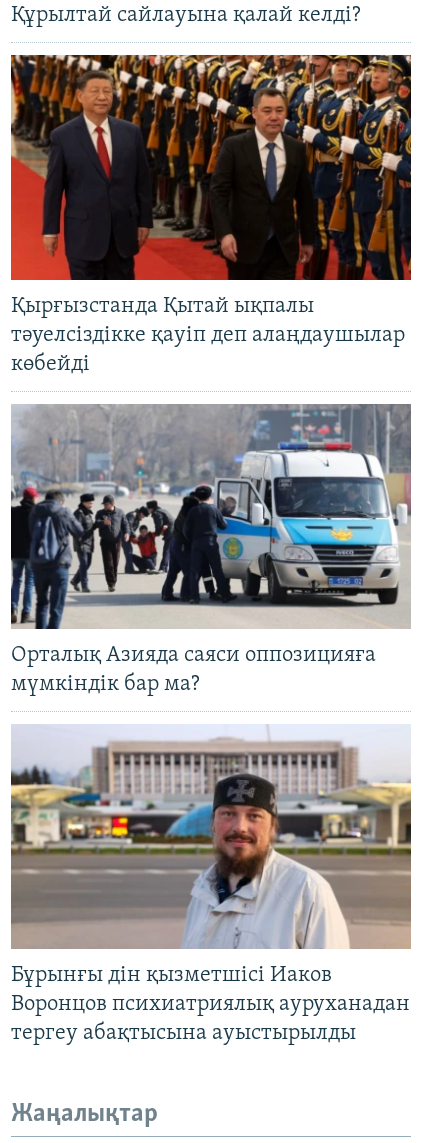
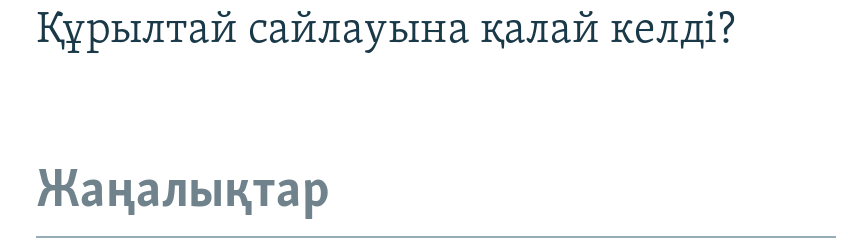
[10,54,412,376] [image] | Қырғызстанда Қытай ықпалы | тәуелсіздікке қауіп деп алаңдаушылар | көбейді -> none
[10,403,412,696] [image] | Орталық Азияда саяси оппозицияға | мүмкіндік бар ма? -> none
[10,725,412,1045] [image] | Бұрынғы дін қызметшісі Иаков | Воронцов психиатриялық ауруханадан | тергеу абақтысына ауыстырылды -> none

